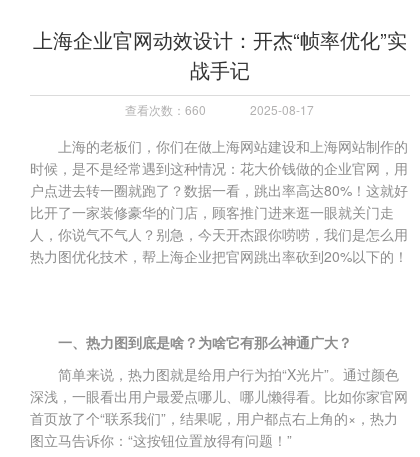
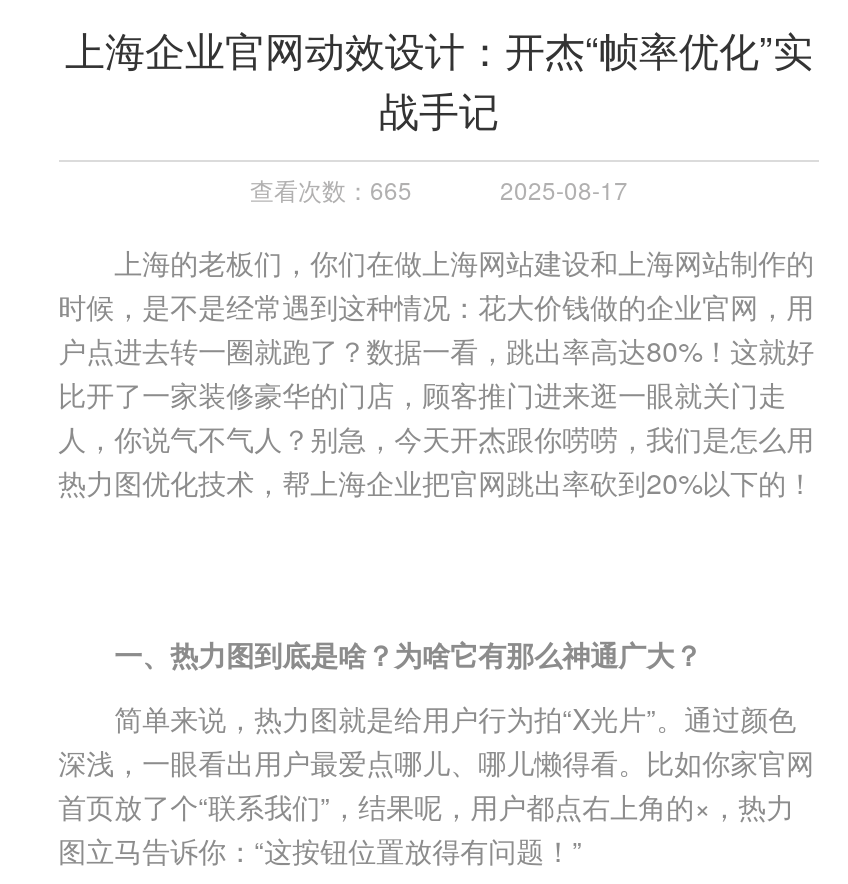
[125,101,206,118] 查看次数：660 -> [250,172,412,206] 查看次数：665

